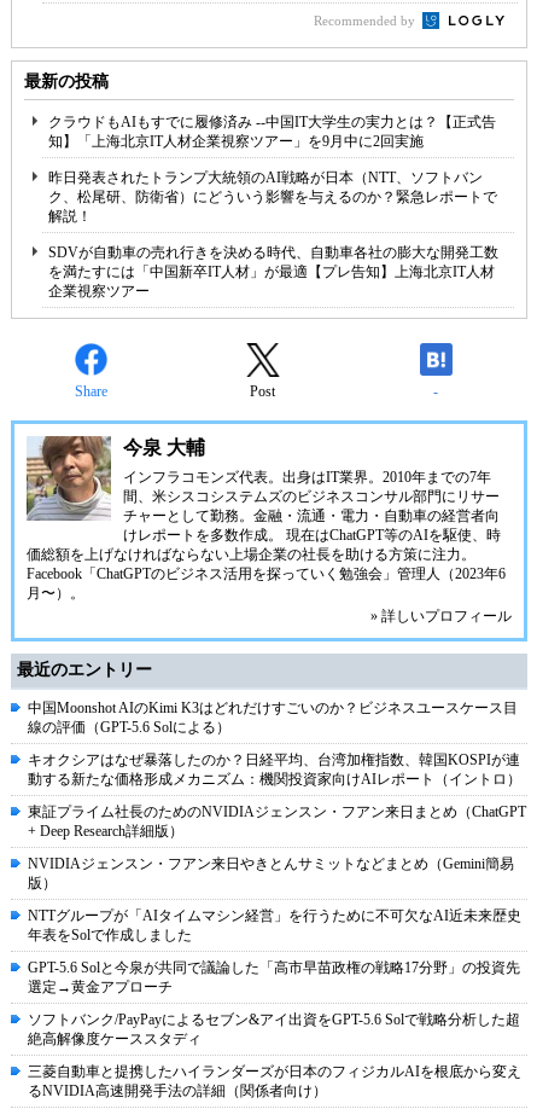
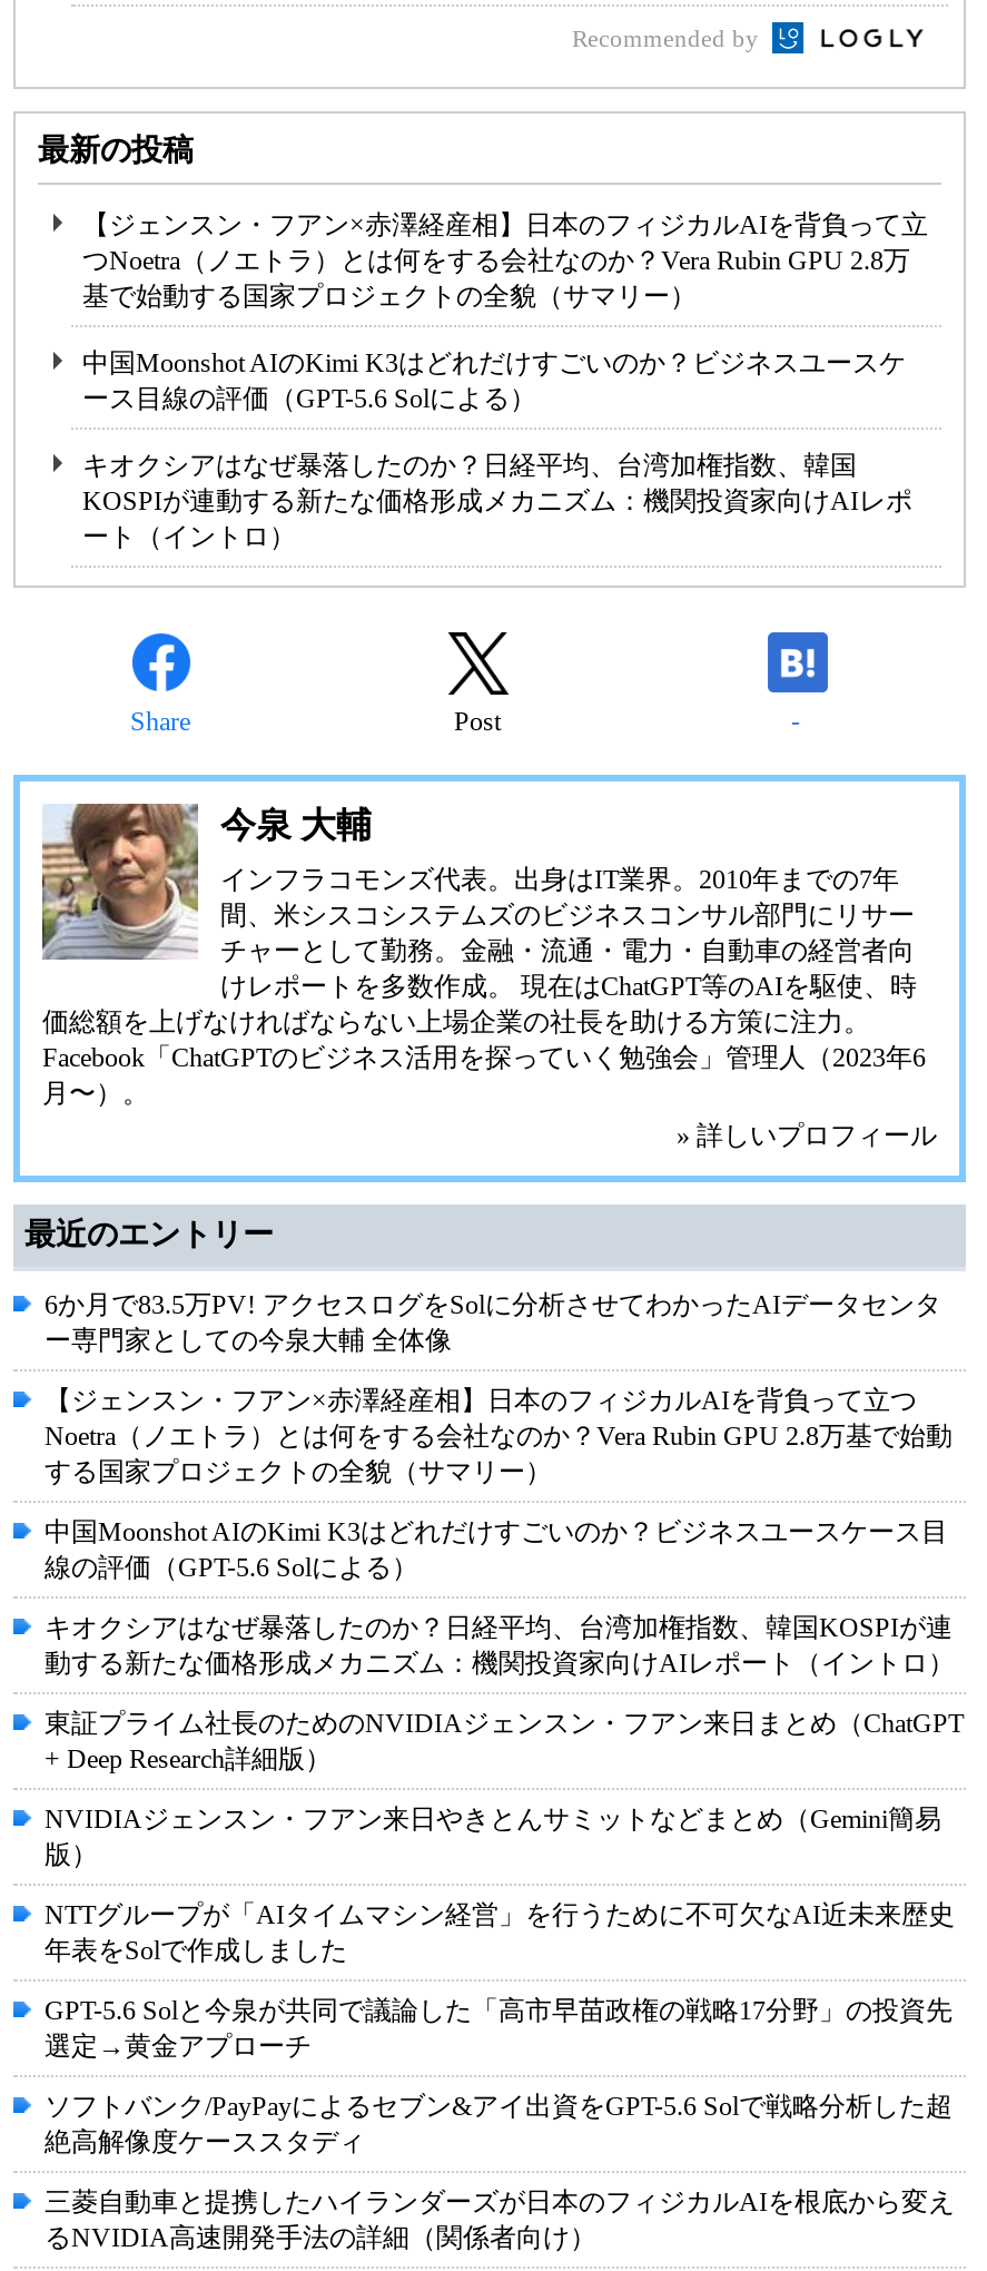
[48,114,496,150] クラウドもAIもすでに履修済み --中国IT大学生の実力とは？【正式告 | 知】「上海北京IT人材企業視察ツアー」を9月中に2回実施 -> [82,210,928,313] 【ジェンスン・フアン×赤澤経産相】日本のフィジカルAIを背負って立 | つNoetra（ノエトラ）とは何をする会社なのか？Vera Rubin GPU 2.8万 | 基で始動する国家プロジェクトの全貌（サマリー）
[48,170,497,225] 昨日発表されたトランプ大統領のAI戦略が日本（NTT、ソフトバン | ク、松尾研、防衛省）にどういう影響を与えるのか？緊急レポートで | 解説！ -> [82,348,906,415] 中国Moonshot AIのKimi K3はどれだけすごいのか？ビジネスユースケ | ース目線の評価（GPT-5.6 Solによる）
[48,245,498,300] SDVが自動車の売れ行きを決める時代、自動車各社の膨大な開発工数 | を満たすには「中国新卒IT人材」が最適【プレ告知】上海北京IT人材 | 企業視察ツアー -> [82,451,912,553] キオクシアはなぜ暴落したのか？日経平均、台湾加権指数、韓国 | KOSPIが連動する新たな価格形成メカニズム：機関投資家向けAIレポ | ート（イントロ）
none -> [45,1290,953,1488] 6か月で83.5万PV! アクセスログをSolに分析させてわかったAIデータセンタ | ー専門家としての今泉大輔 全体像 | 【ジェンスン・フアン×赤澤経産相】日本のフィジカルAIを背負って立つ | Noetra（ノエトラ）とは何をする会社なのか？Vera Rubin GPU 2.8万基で始動 | する国家プロジェクトの全貌（サマリー）

